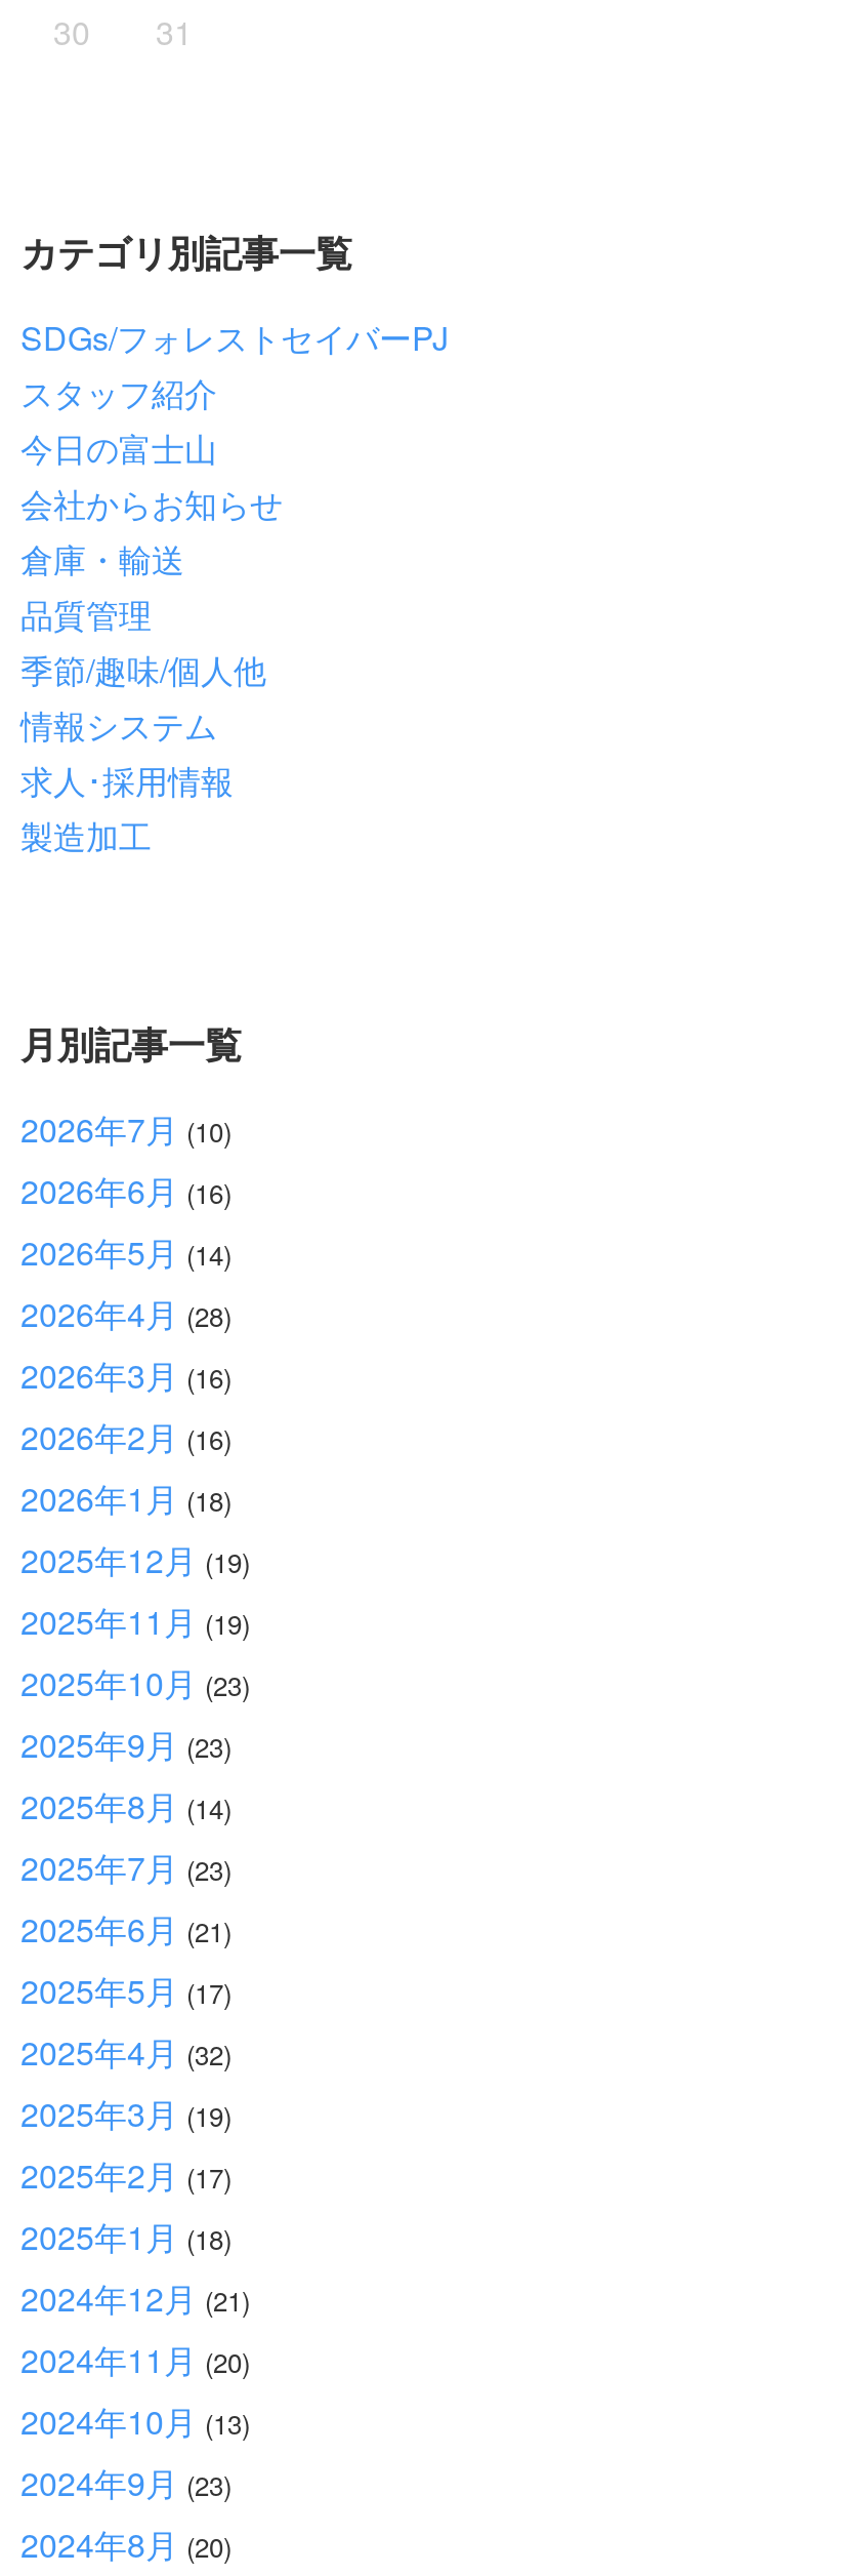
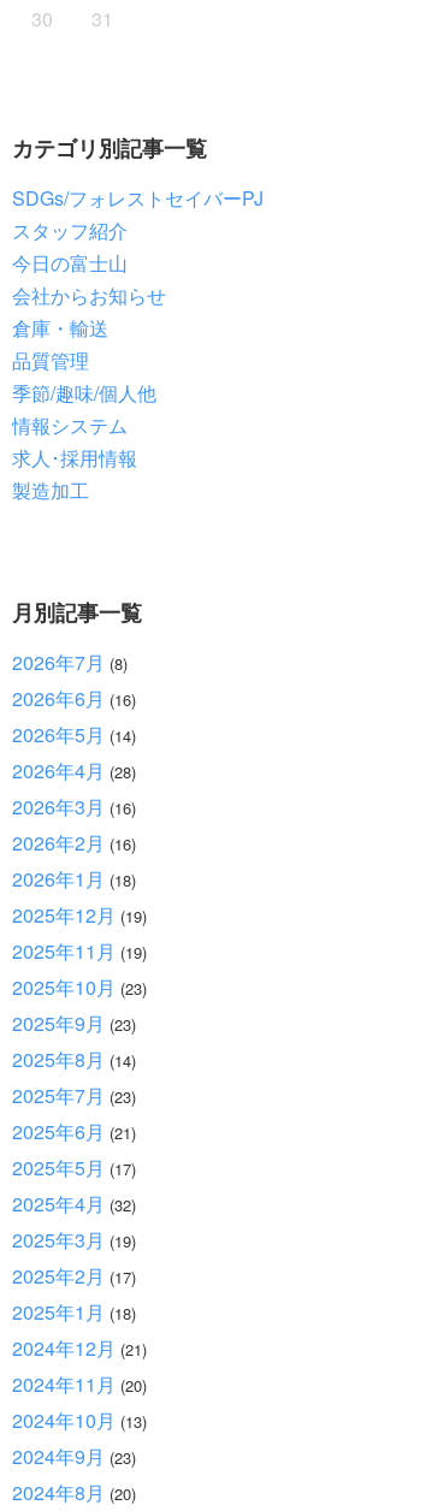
[20,1106,231,1153] 2026年7月(10) -> [12,649,128,676] 2026年7月(8)

